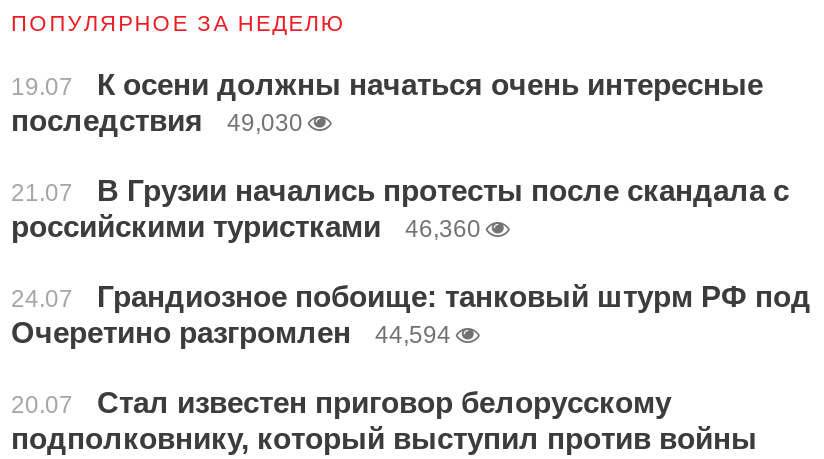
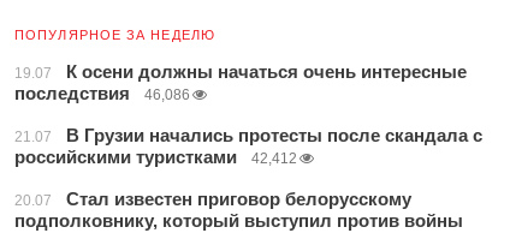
[11,103,303,137] последствия 49,030 -> [14,83,190,103] последствия 46,086
[11,215,811,349] 46,360 | 24.07 | Грандиозное побоище: танковый штурм РФ под | Очеретино разгромлен | 44,594 -> [251,150,297,167] 42,412

